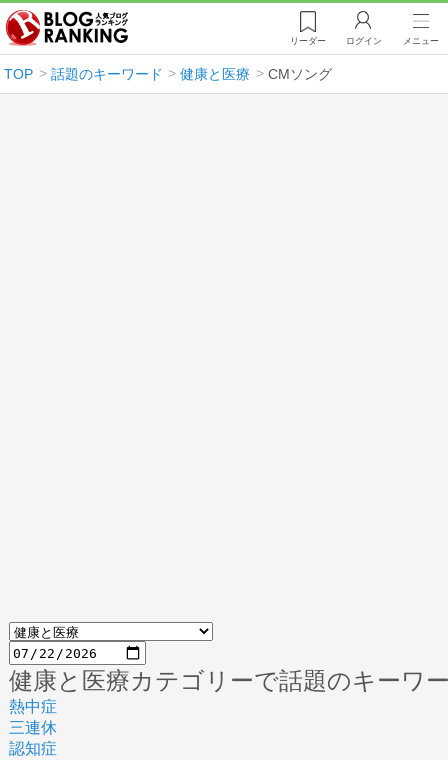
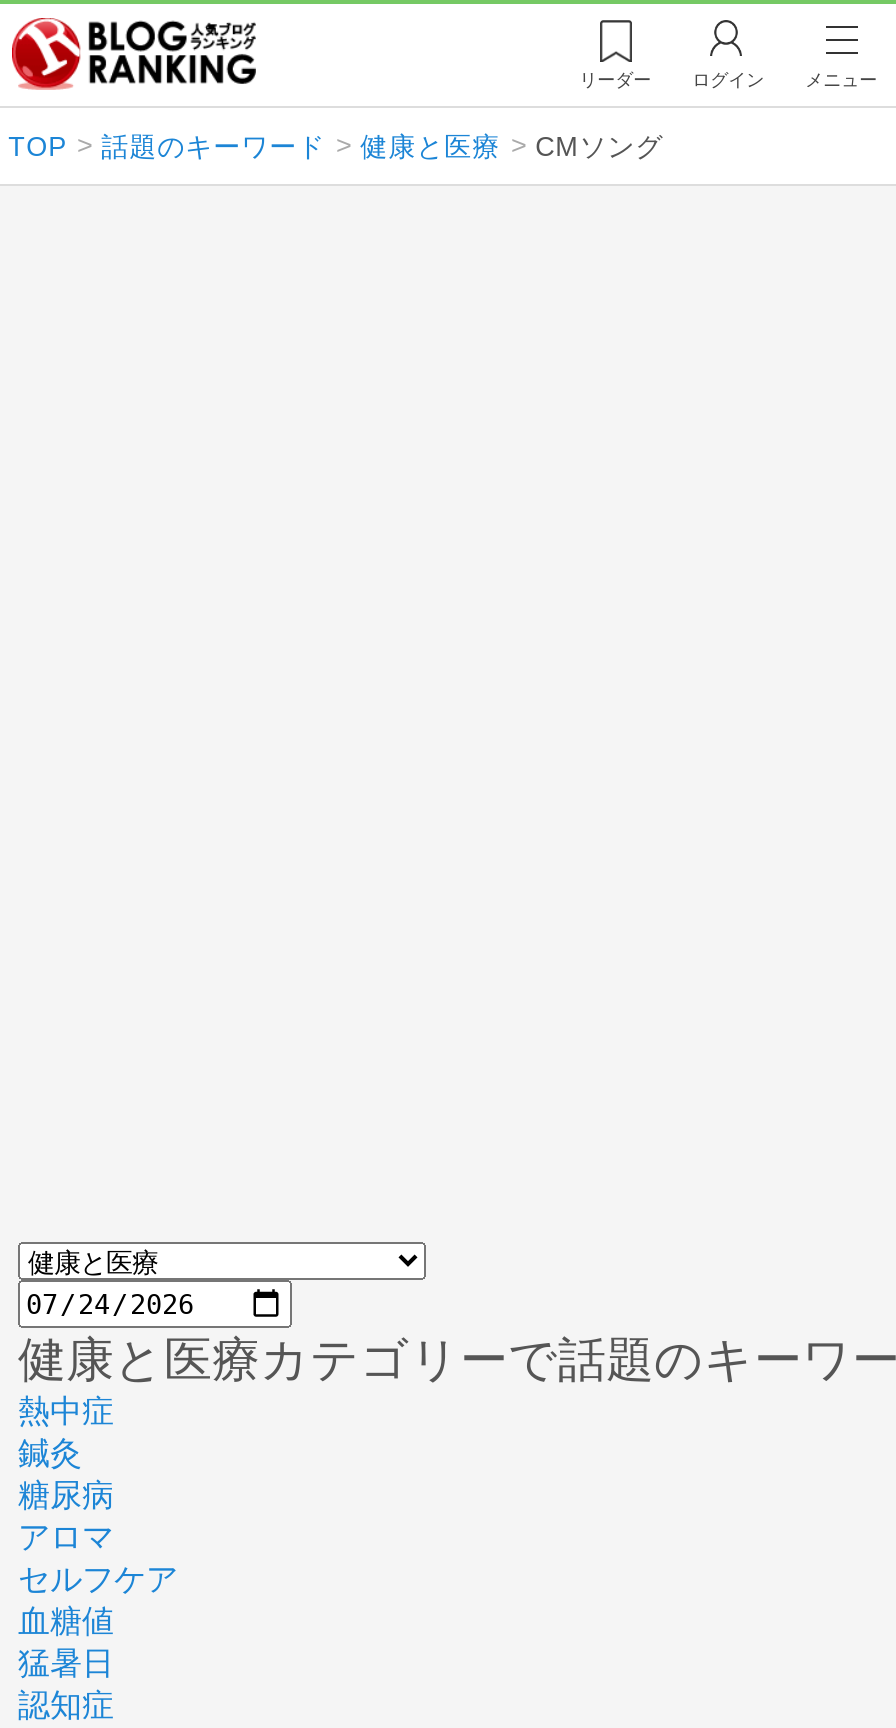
[9,719,57,736] 三連休 -> [18,1437,178,1681] 鍼灸 | 糖尿病 | アロマ | セルフケア | 血糖値 | 猛暑日

